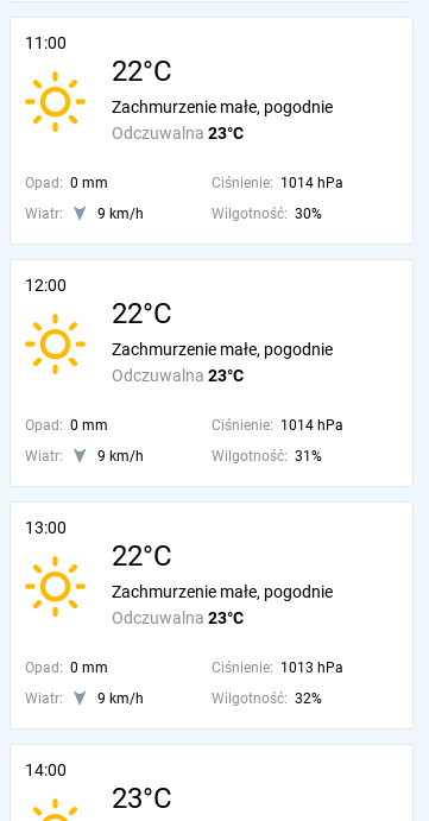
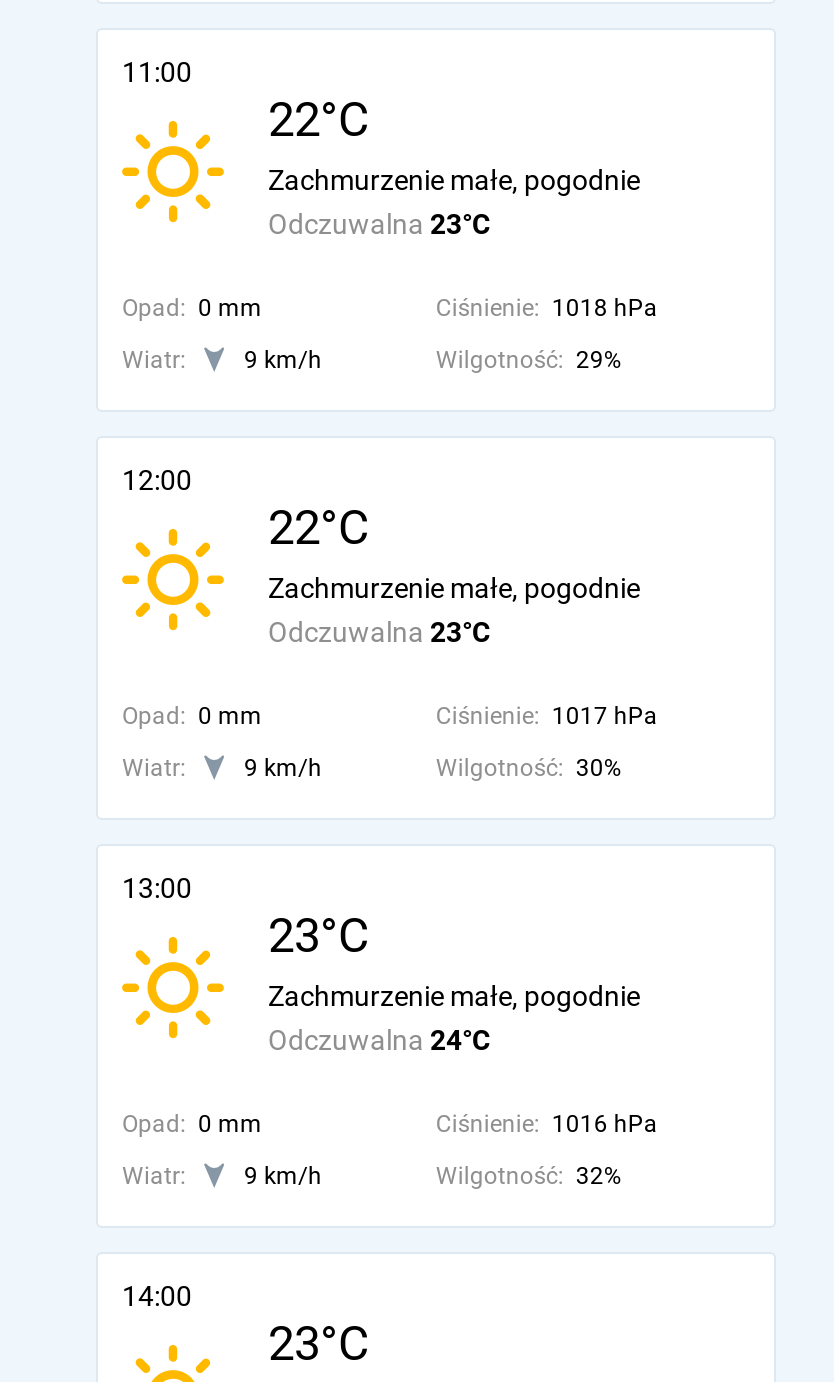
[211,175,343,191] Ciśnienie: 1014 hPa -> [436,294,658,322] Ciśnienie: 1018 hPa
[211,206,322,222] Wilgotność: 30% -> [436,346,622,374] Wilgotność: 29%
[211,417,343,434] Ciśnienie: 1014 hPa -> [436,702,658,730] Ciśnienie: 1017 hPa
[211,448,322,465] Wilgotność: 31% -> [436,754,622,782] Wilgotność: 30%
[112,539,172,573] 22°C -> [268,908,370,964] 23°C
[112,608,244,627] Odczuwalna 23°C -> [268,1024,490,1056] Odczuwalna 24°C
[211,659,343,676] Ciśnienie: 1013 hPa -> [436,1110,658,1138] Ciśnienie: 1016 hPa

